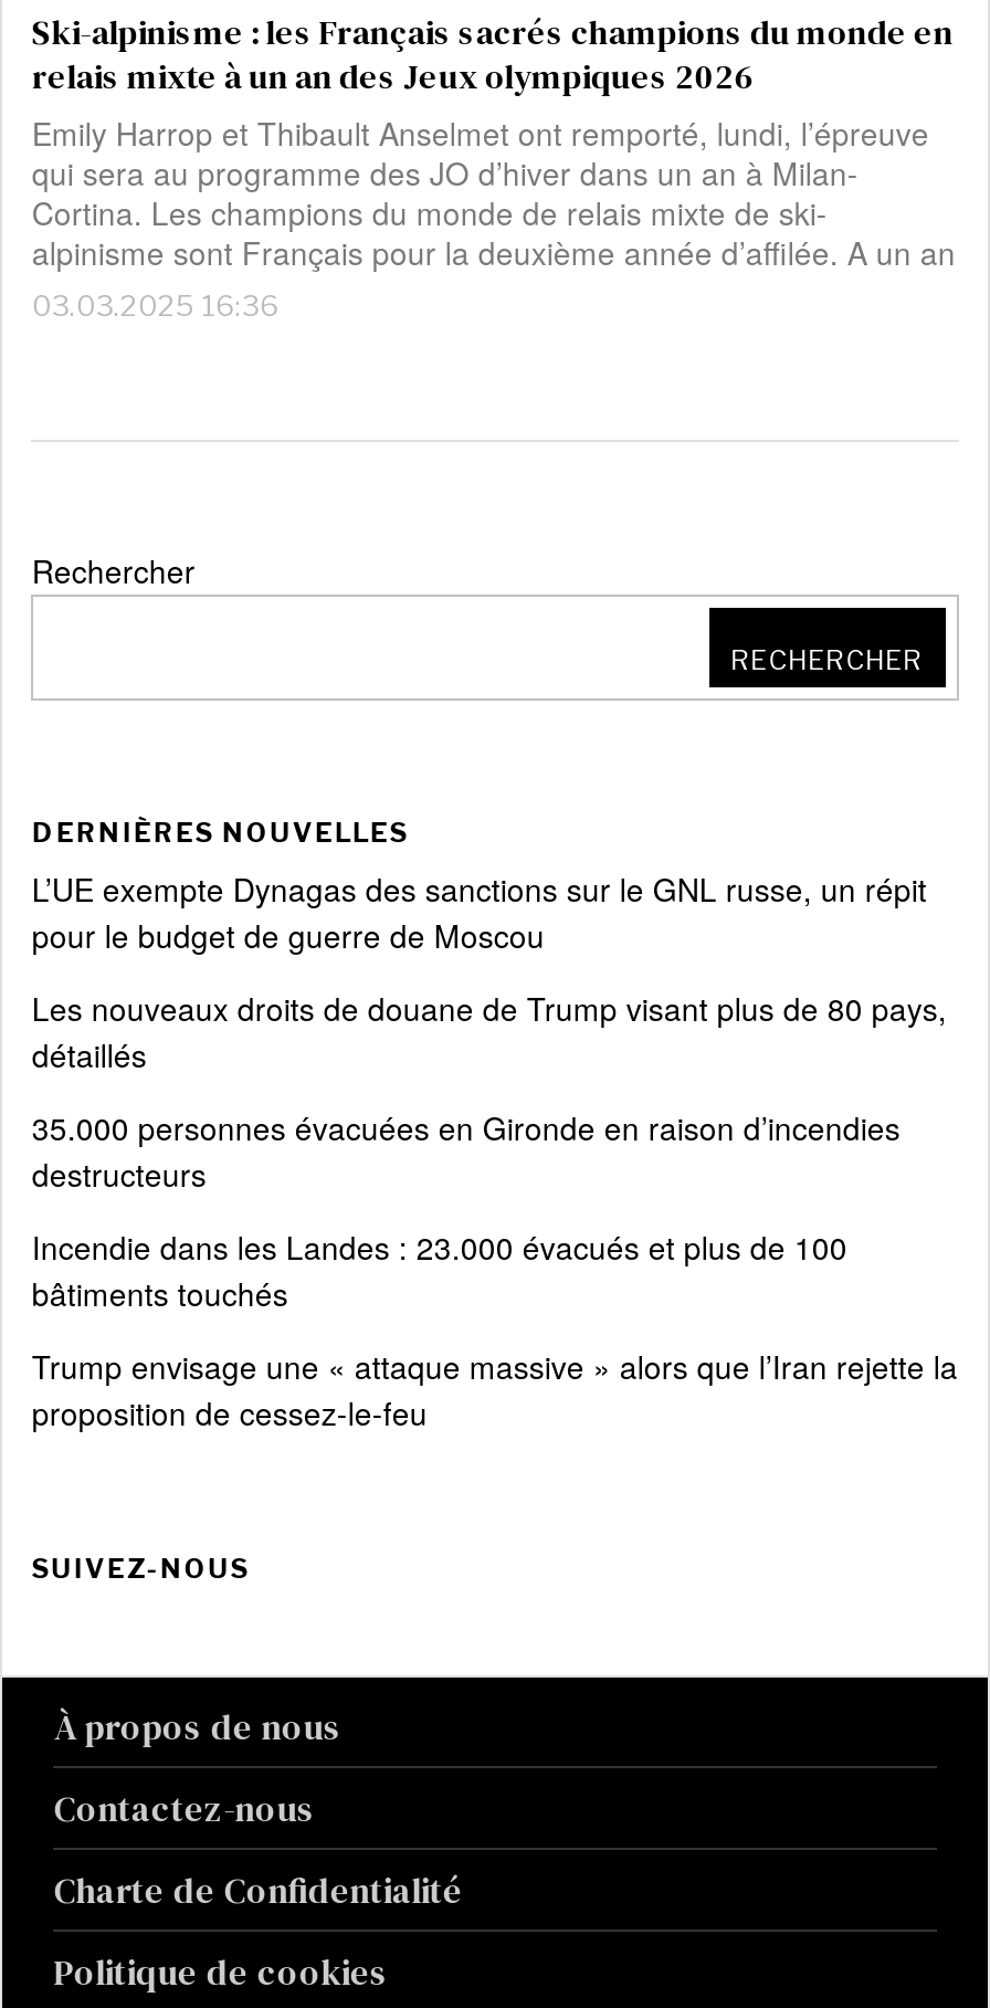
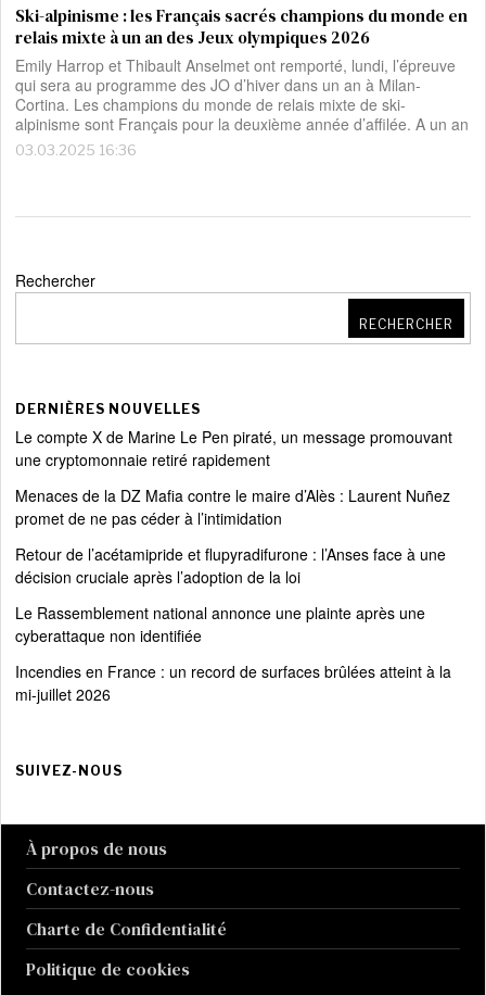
[32,867,927,958] L’UE exempte Dynagas des sanctions sur le GNL russe, un répit | pour le budget de guerre de Moscou -> [16,426,453,471] Le compte X de Marine Le Pen piraté, un message promouvant | une cryptomonnaie retiré rapidement
[32,986,947,1077] Les nouveaux droits de douane de Trump visant plus de 80 pays, | détaillés -> [16,485,451,529] Menaces de la DZ Mafia contre le maire d’Alès : Laurent Nuñez | promet de ne pas céder à l’intimidation
[32,1106,900,1196] 35.000 personnes évacuées en Gironde en raison d’incendies | destructeurs -> [16,543,446,588] Retour de l’acétamipride et flupyradifurone : l’Anses face à une | décision cruciale après l’adoption de la loi
[32,1225,847,1316] Incendie dans les Landes : 23.000 évacués et plus de 100 | bâtiments touchés -> [16,602,426,647] Le Rassemblement national annonce une plainte après une | cyberattaque non identifiée
[32,1344,958,1435] Trump envisage une « attaque massive » alors que l’Iran rejette la | proposition de cessez-le-feu -> [16,661,452,705] Incendies en France : un record de surfaces brûlées atteint à la | mi-juillet 2026

